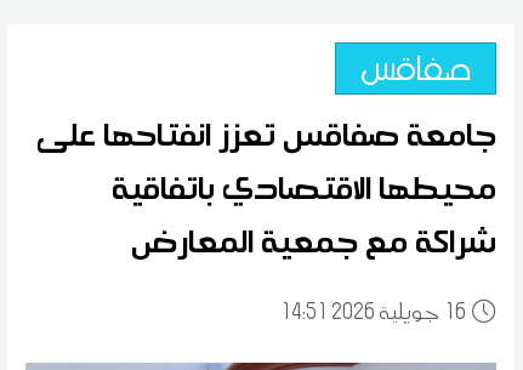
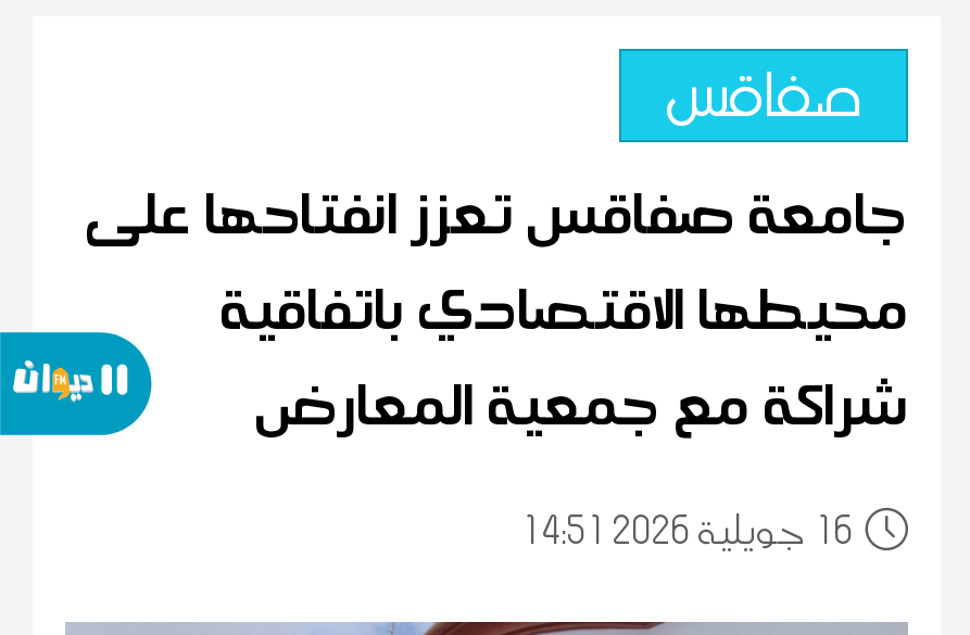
none -> [7,329,154,437] [image]

